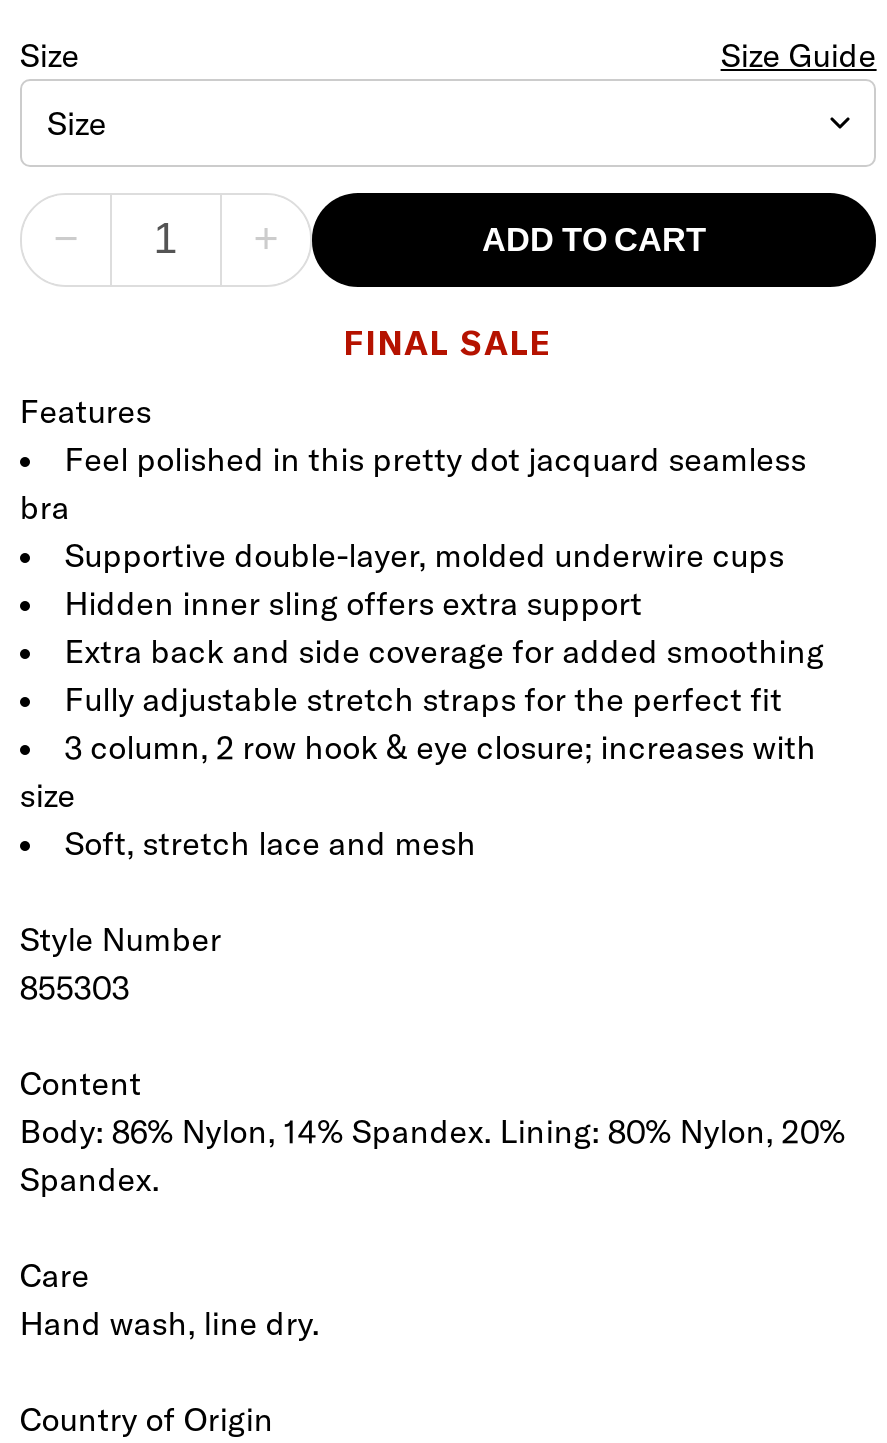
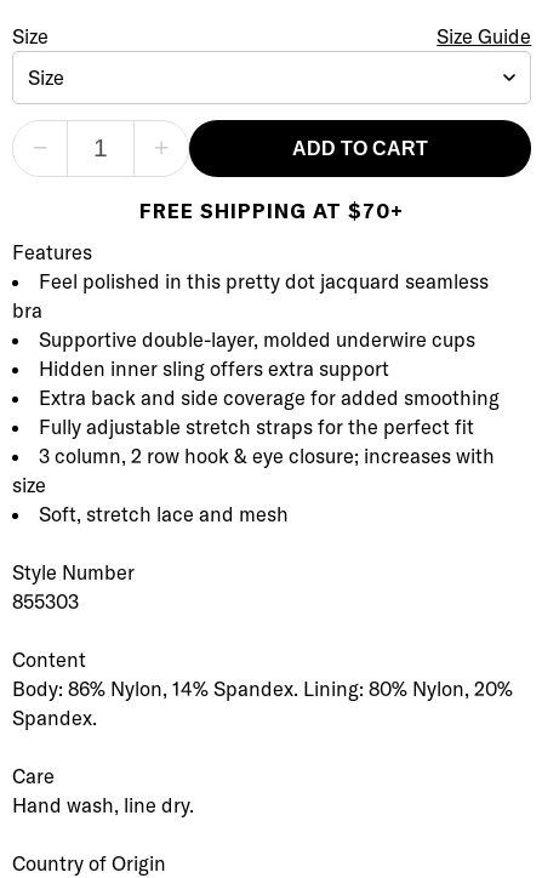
[344,323,552,363] FINAL SALE -> [139,199,404,223] FREE SHIPPING AT $70+

